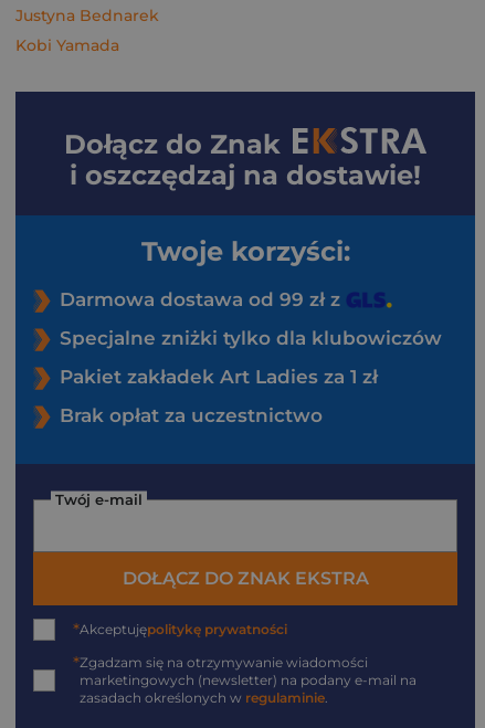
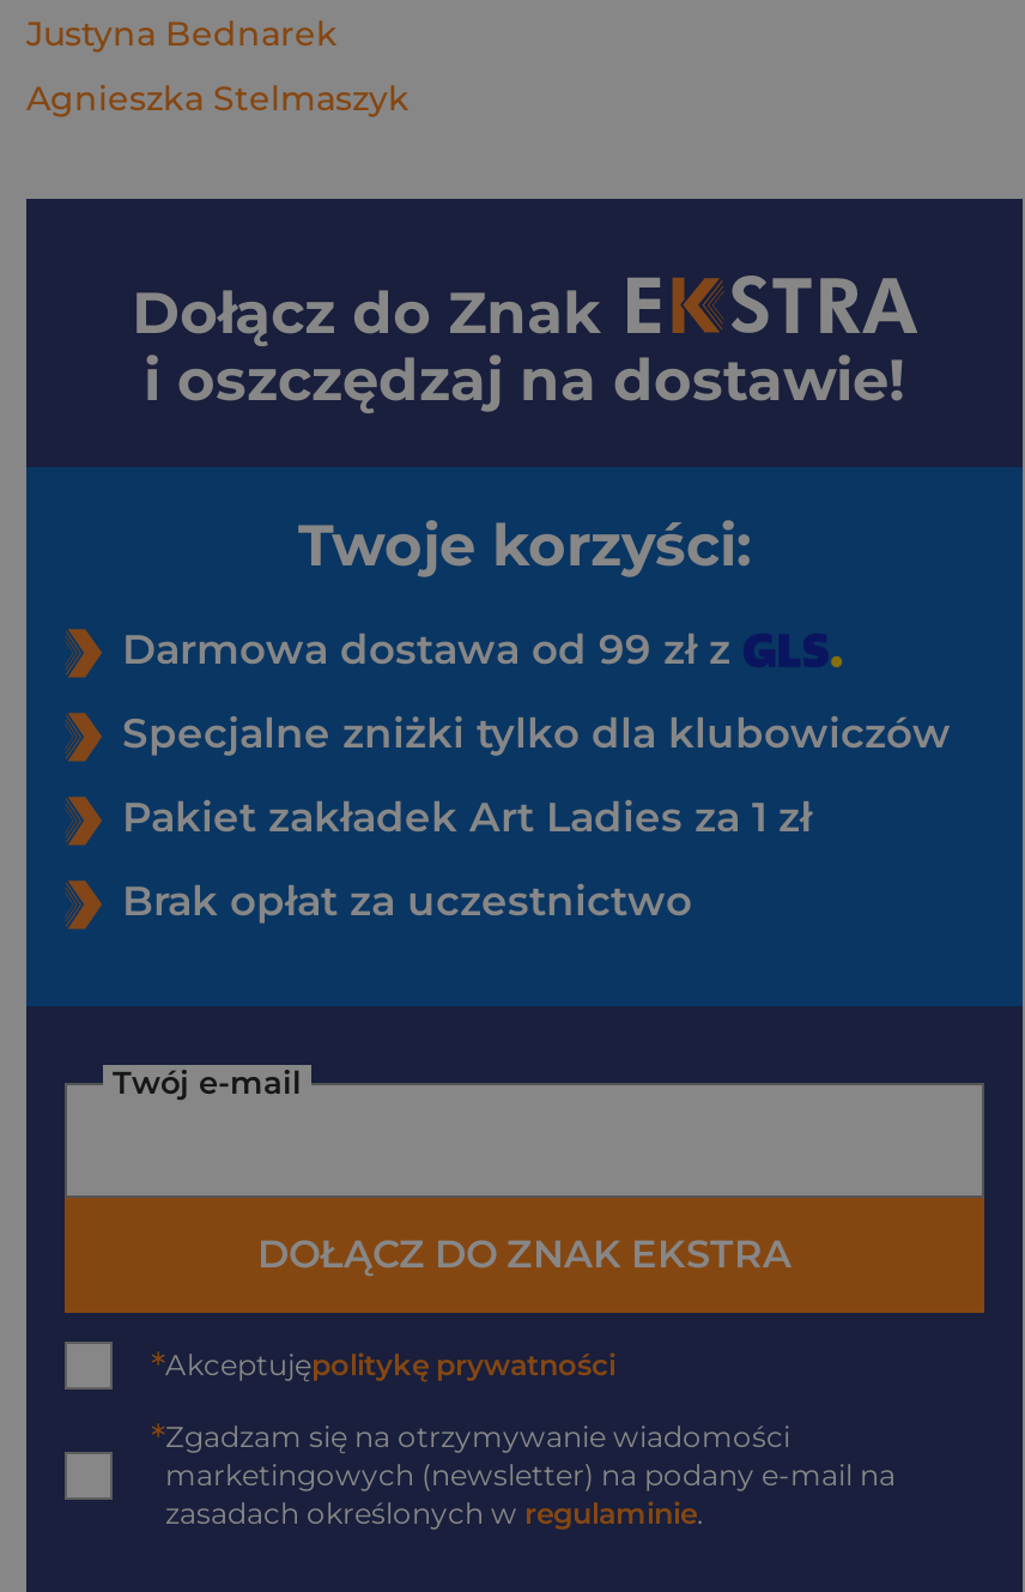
[15,35,119,55] Kobi Yamada -> [26,77,410,120] Agnieszka Stelmaszyk

